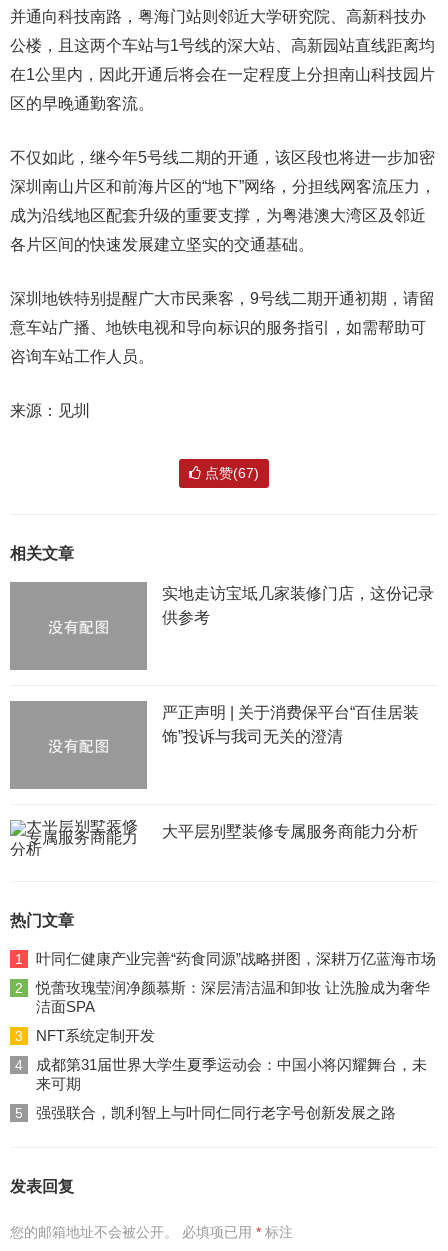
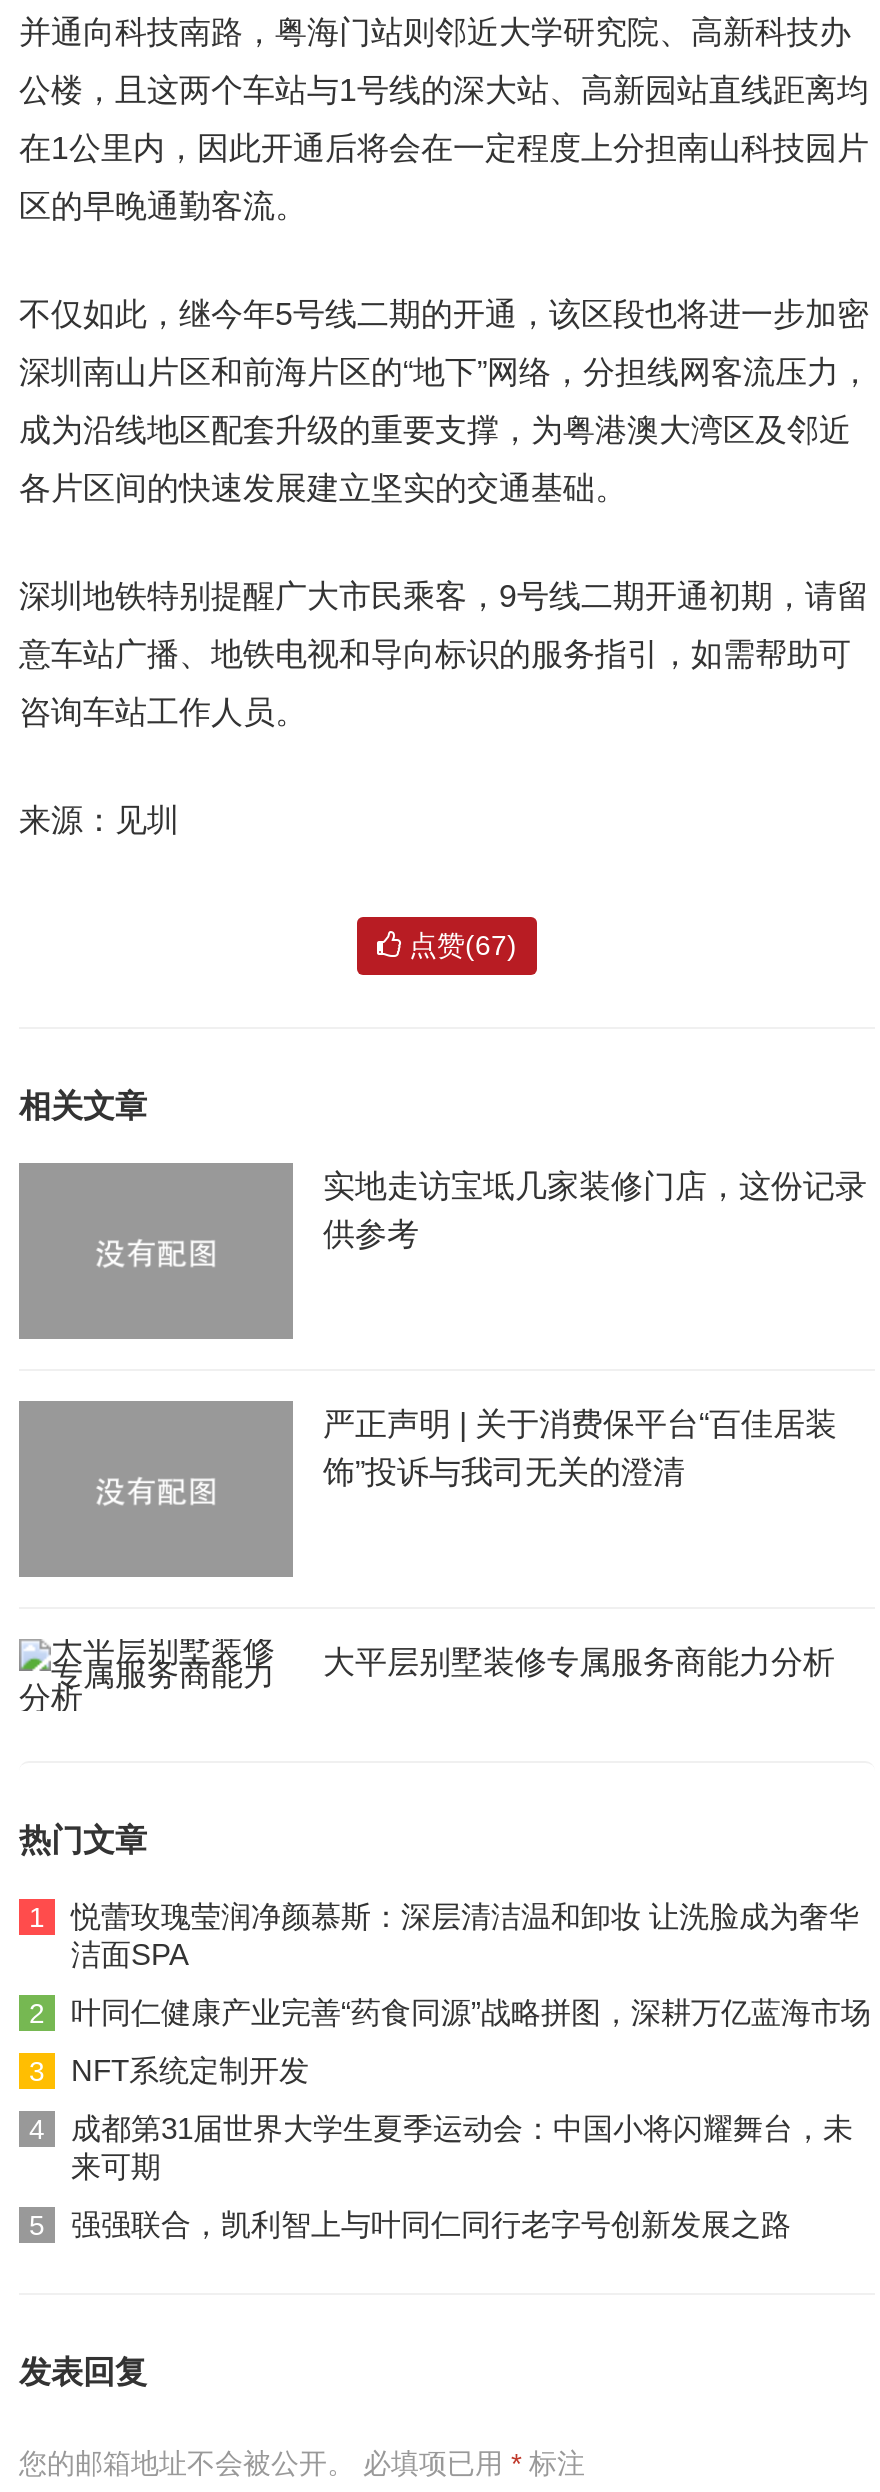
moved [15,950,436,996] -> [29,1995,871,2029]: 叶同仁健康产业完善“药食同源”战略拼图，深耕万亿蓝海市场 | 2
moved [36,979,430,996] -> [71,1899,859,1933]: 悦蕾玫瑰莹润净颜慕斯：深层清洁温和卸妆 让洗脸成为奢华
moved [36,998,95,1015] -> [71,1937,189,1971]: 洁面SPA

